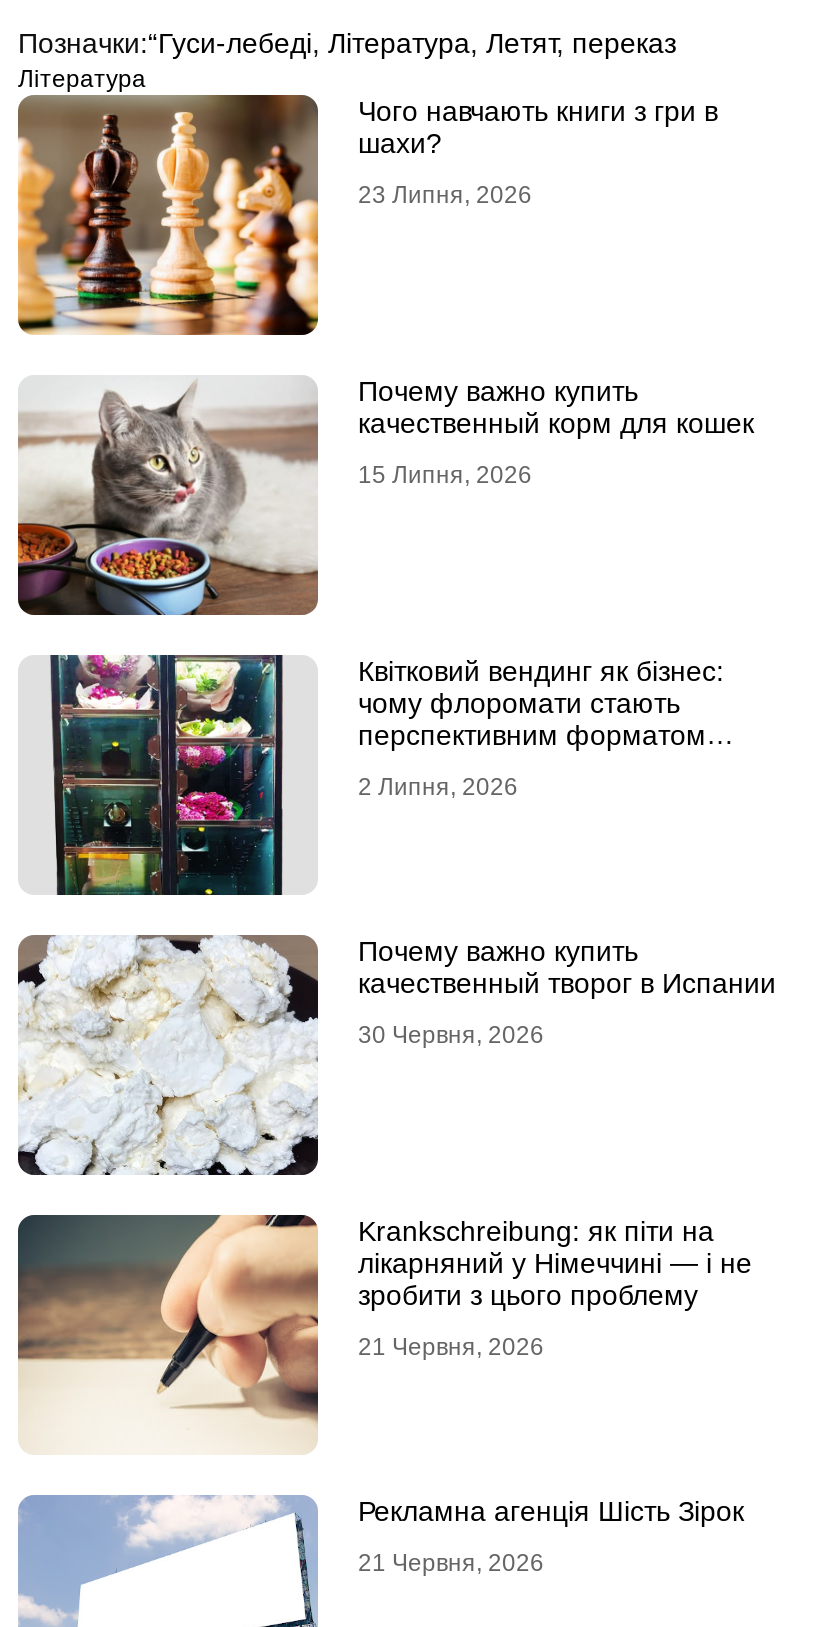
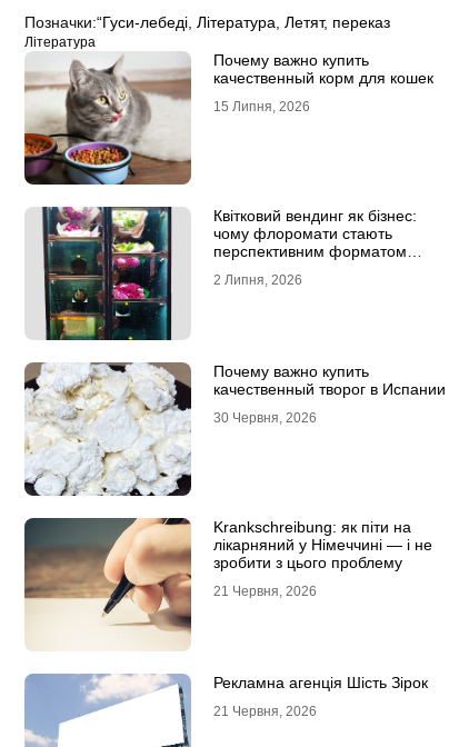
[16,93,718,337] [image] | Чого навчають книги з гри в | шахи? | 23 Липня, 2026 -> none

